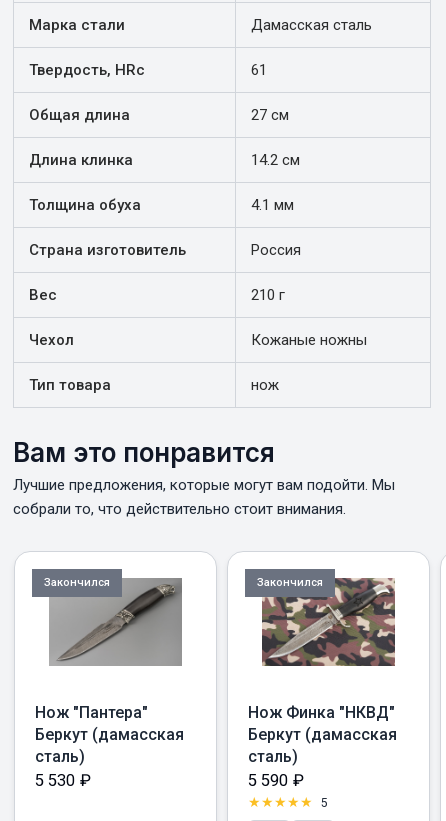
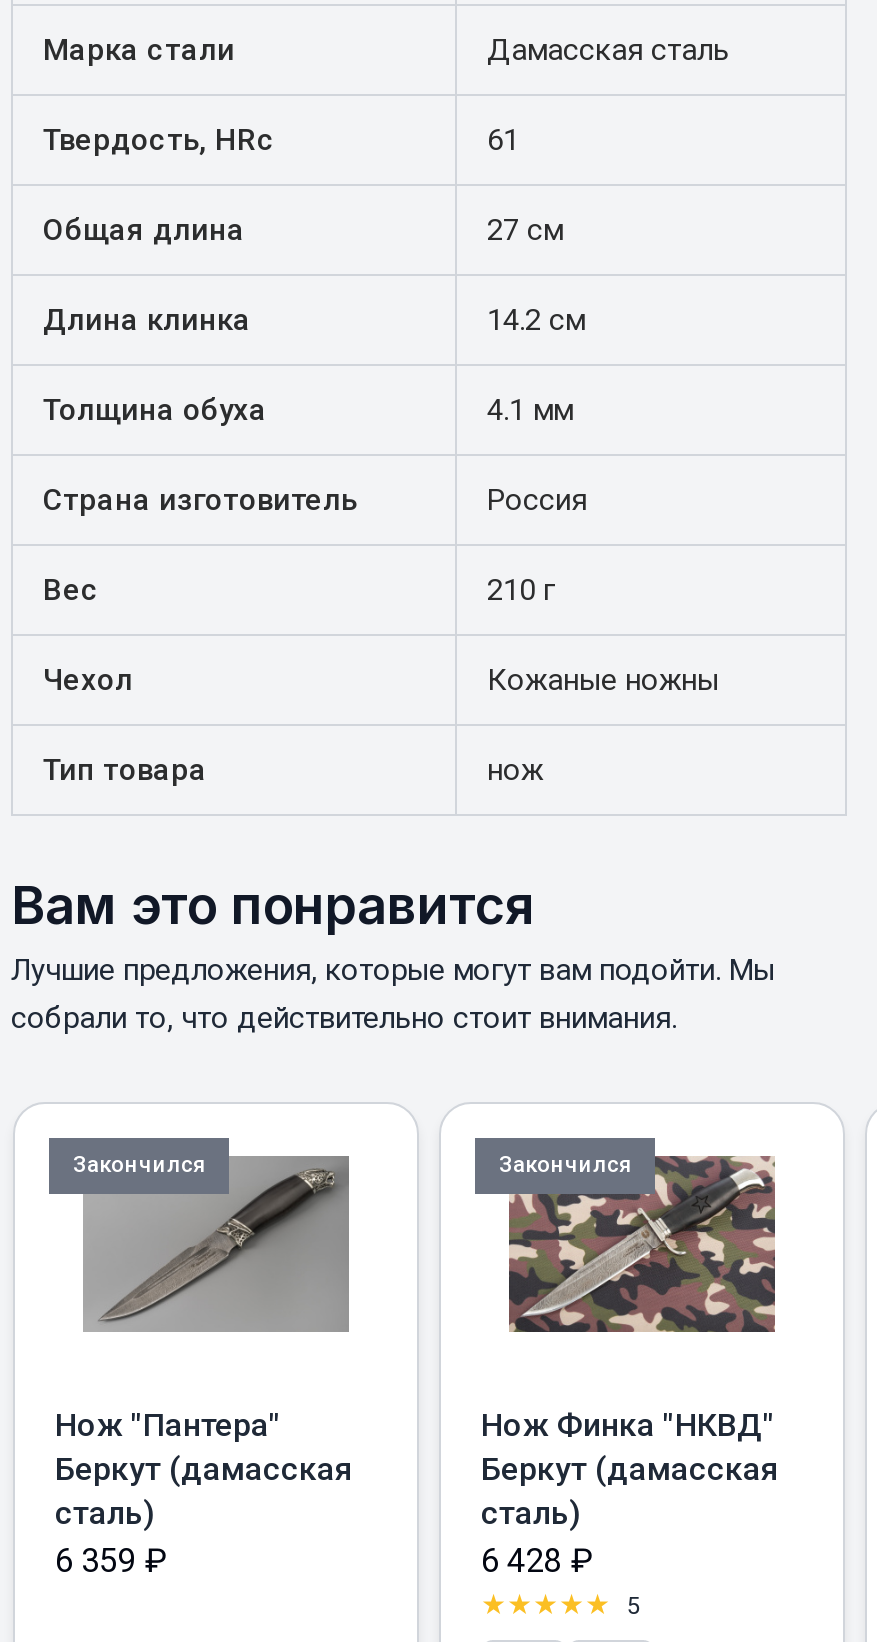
[35,771,91,790] 5 530 ₽ -> [55,1543,167,1581] 6 359 ₽
[248,771,304,790] 5 590 ₽ -> [481,1543,593,1581] 6 428 ₽

